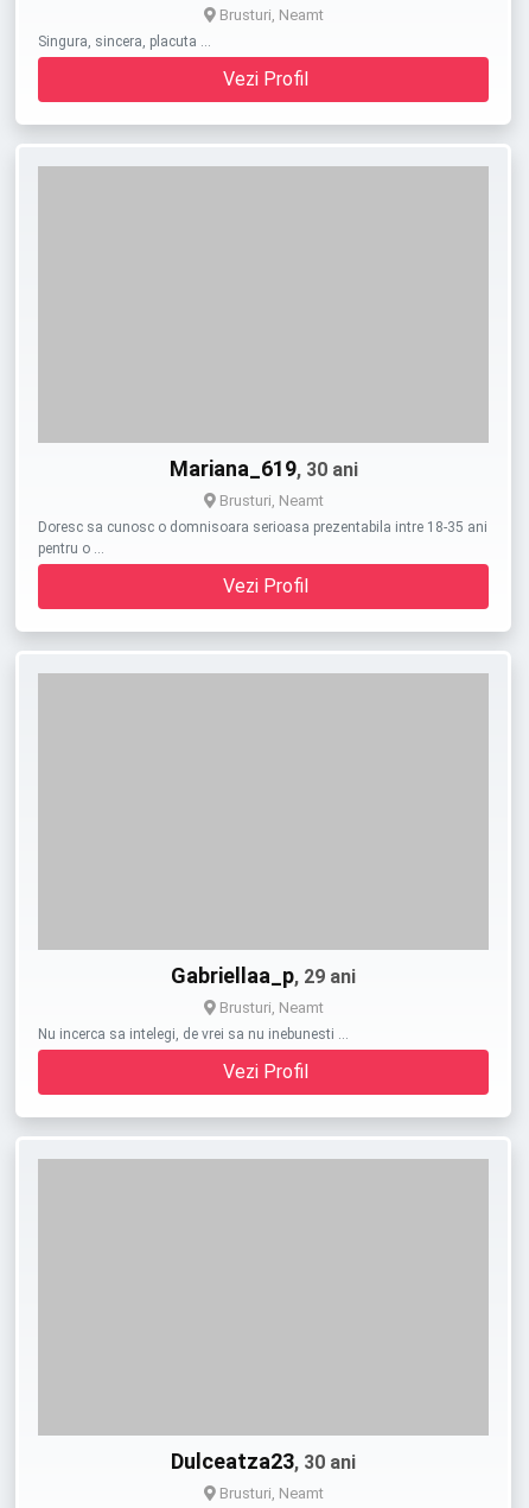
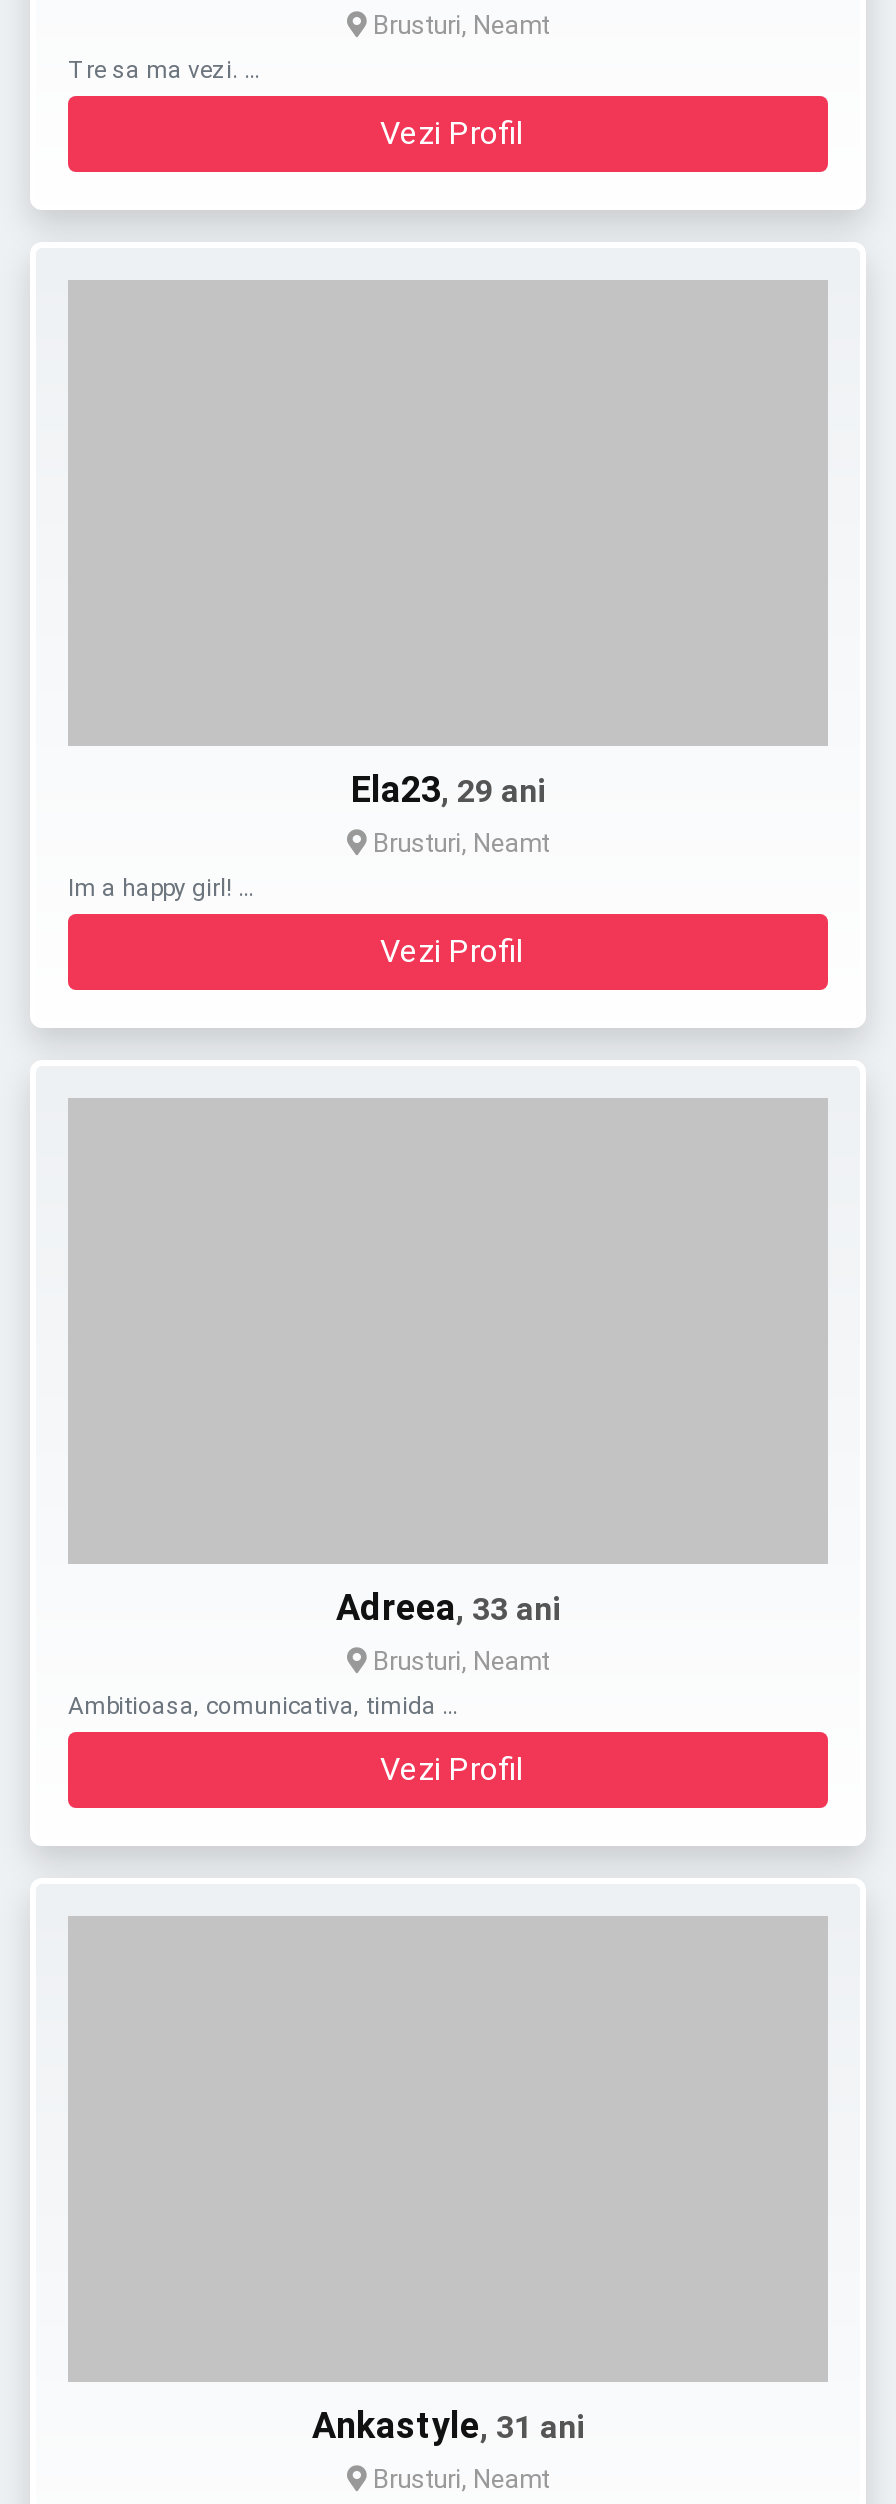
[38,33,211,50] Singura, sincera, placuta … -> [68,56,262,84] Tre sa ma vezi. …
[169,456,358,481] Mariana_619, 30 ani -> [351,768,545,810] Ela23, 29 ani
[38,519,487,557] Doresc sa cunosc o domnisoara serioasa prezentabila intre 18-35 ani | pentru o … -> [68,874,256,902] Im a happy girl! …
[171,963,356,988] Gabriellaa_p, 29 ani -> [336,1586,560,1628] Adreea, 33 ani
[38,1026,349,1043] Nu incerca sa intelegi, de vrei sa nu inebunesti … -> [68,1692,460,1720] Ambitioasa, comunicativa, timida …
[171,1449,356,1474] Dulceatza23, 30 ani -> [312,2404,584,2446] Ankastyle, 31 ani

